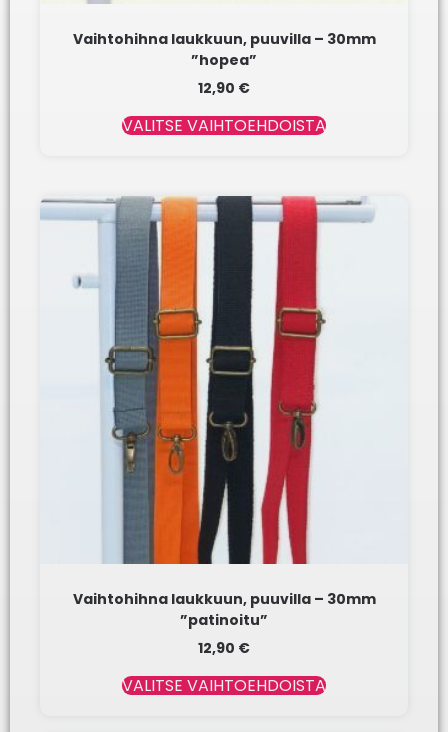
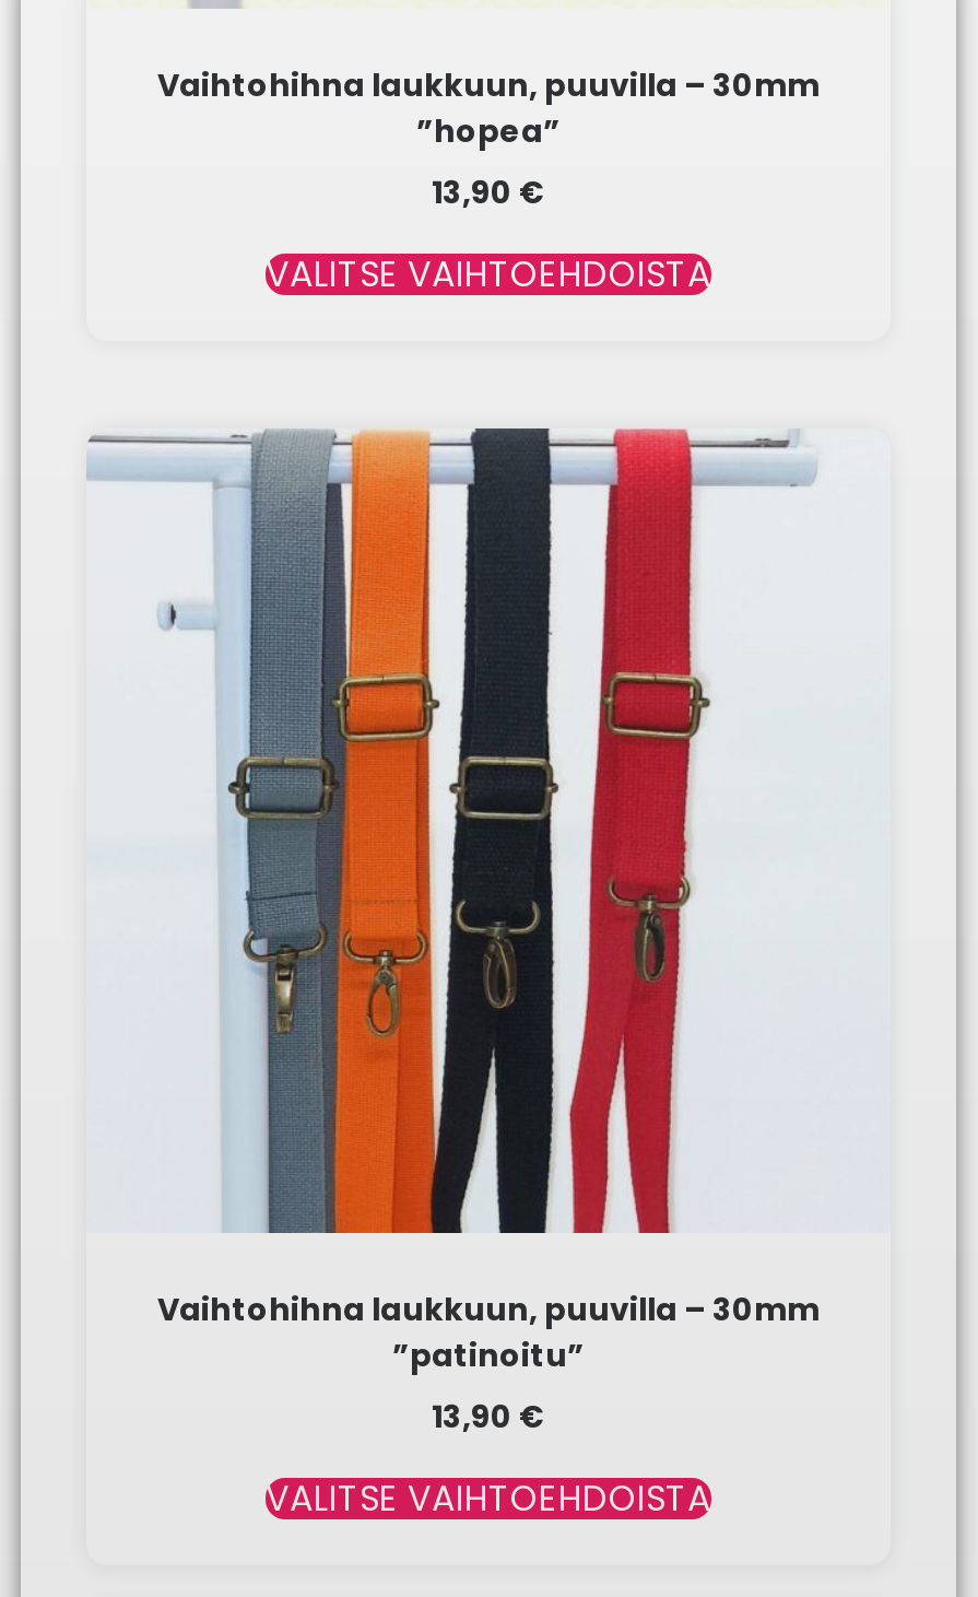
[198,78,250,98] 12,90 € -> [432,172,545,215] 13,90 €
[198,638,250,658] 12,90 € -> [432,1396,545,1440] 13,90 €

